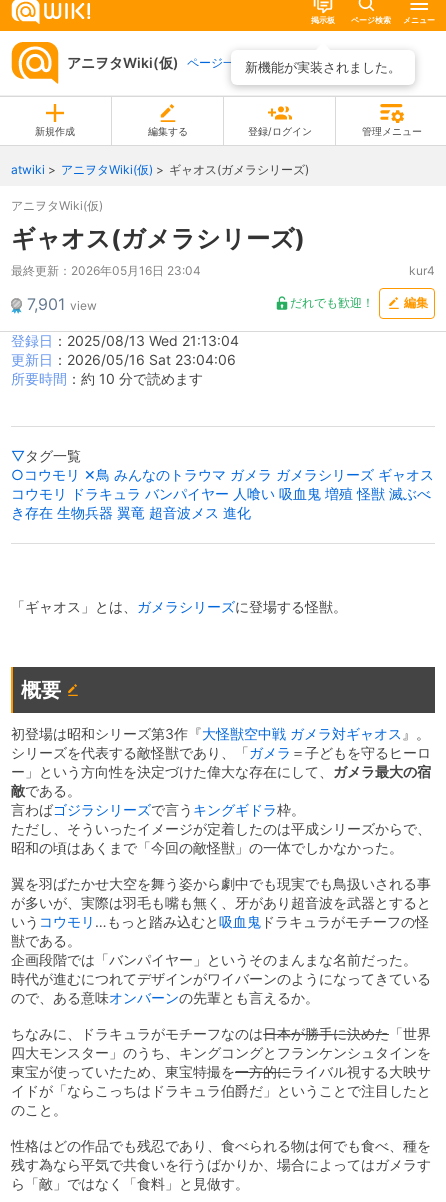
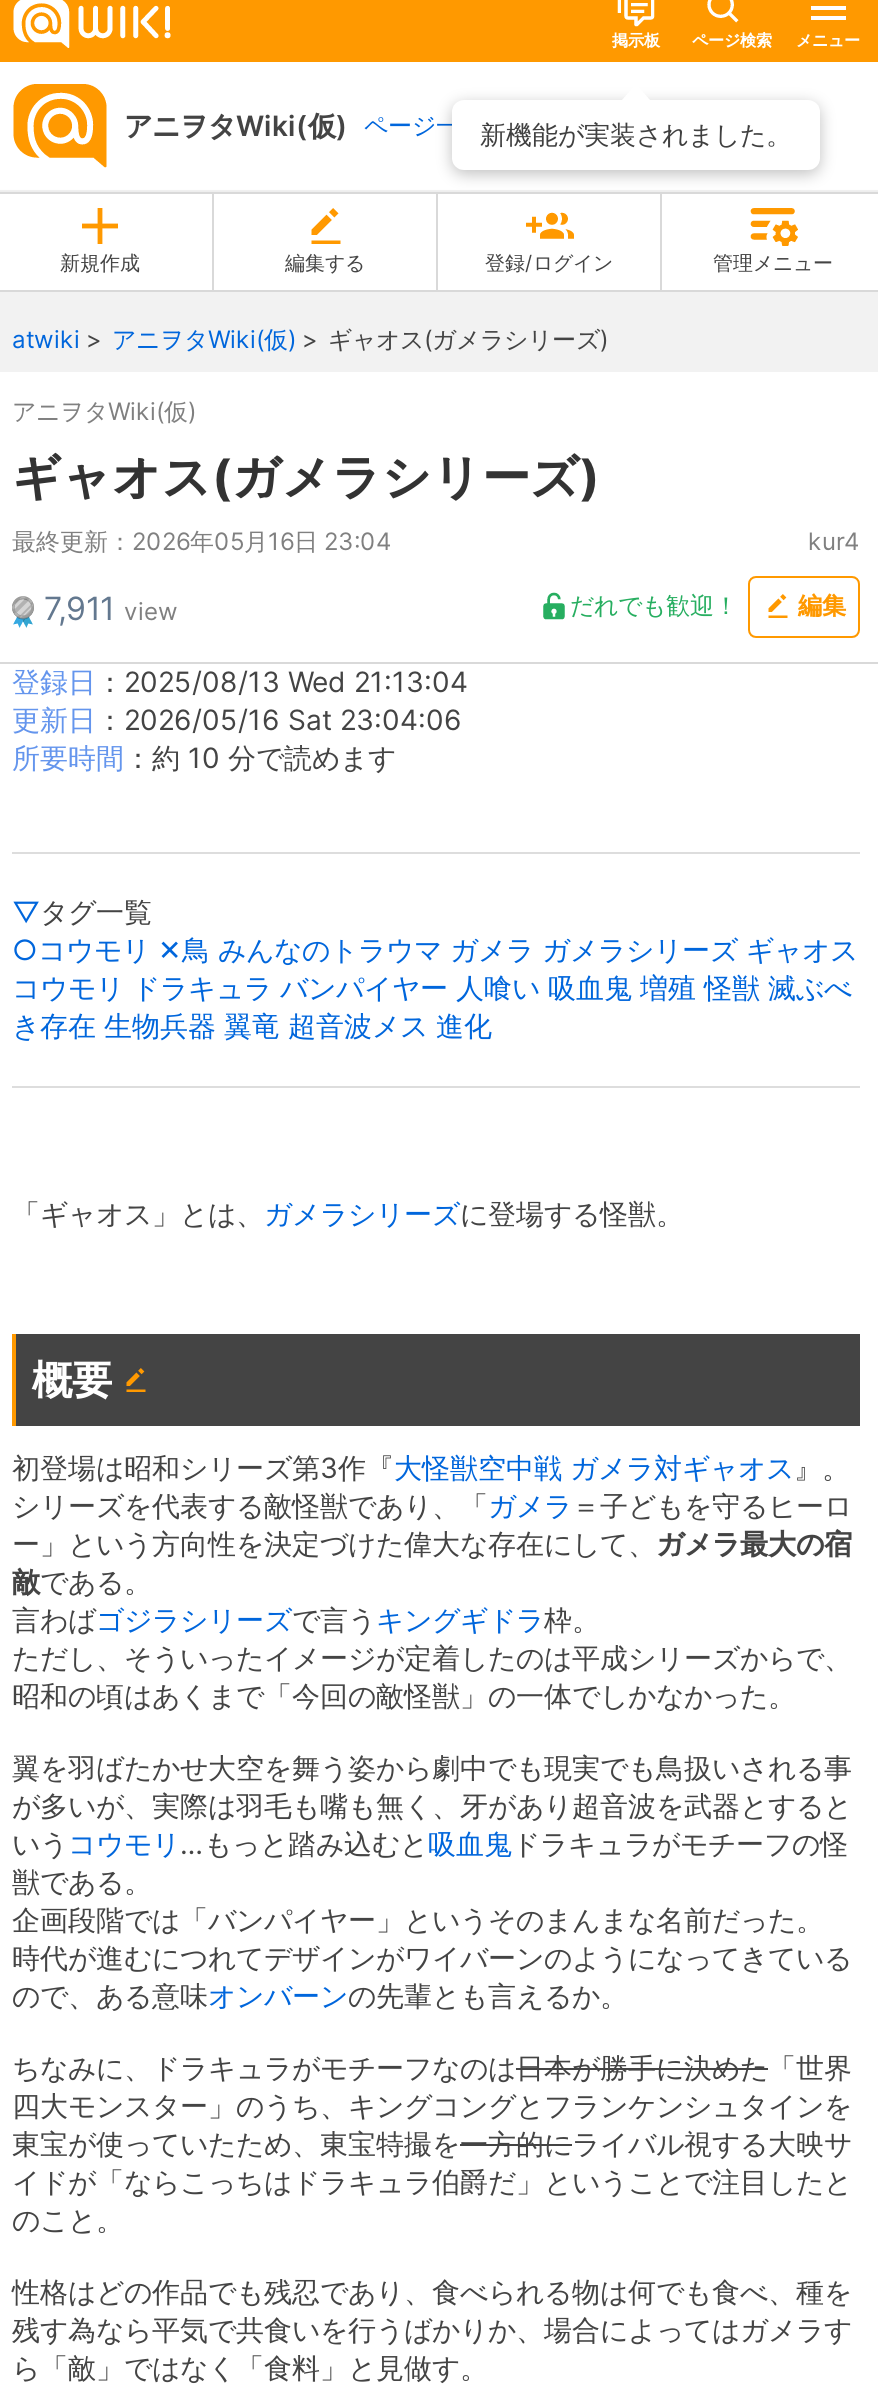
[27,293,97,313] 7,901 view -> [44,587,178,627] 7,911 view

